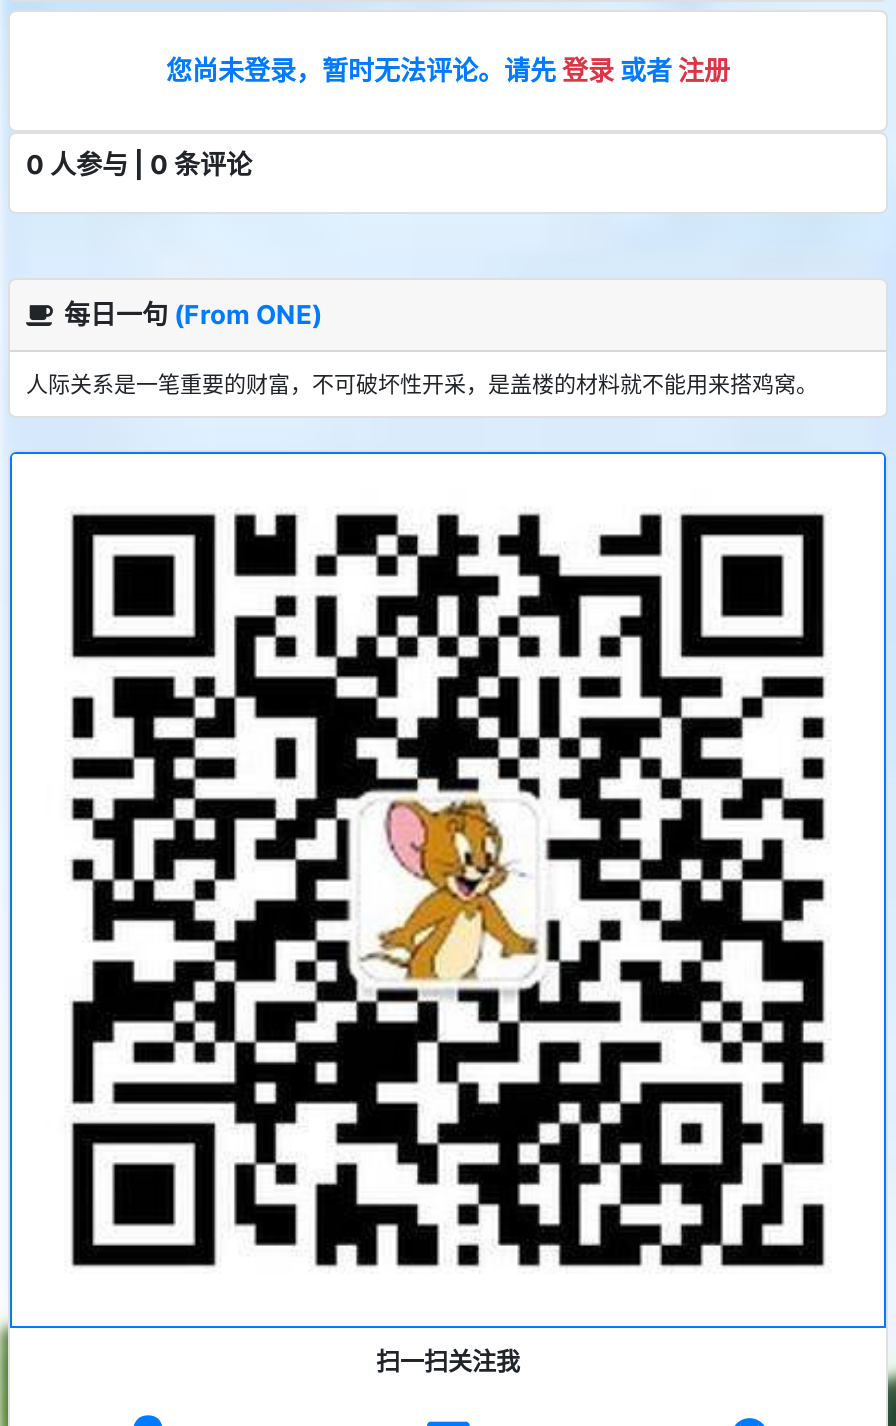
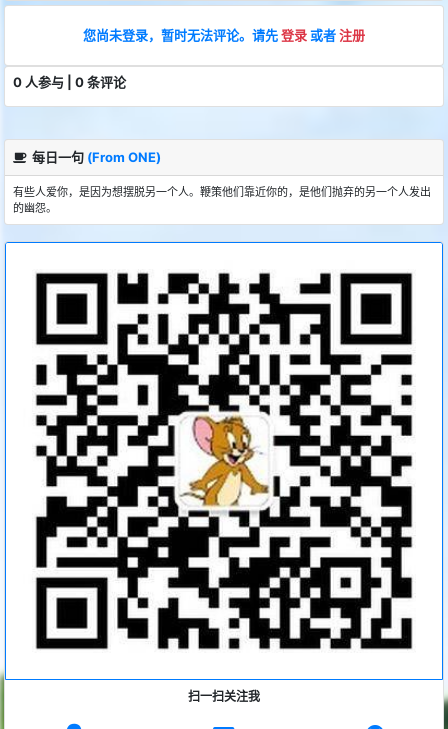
[26,369,818,397] 人际关系是一笔重要的财富，不可破坏性开采，是盖楼的材料就不能用来搭鸡窝。 -> [13,185,431,215] 有些人爱你，是因为想摆脱另一个人。鞭策他们靠近你的，是他们抛弃的另一个人发出 | 的幽怨。

